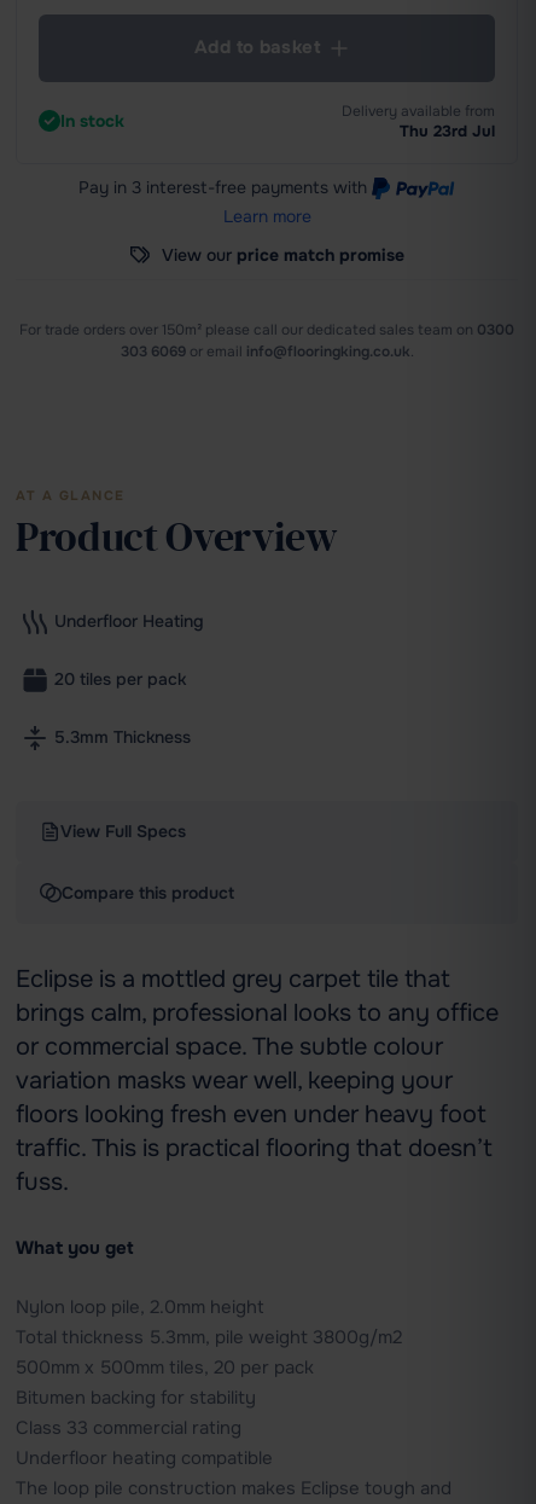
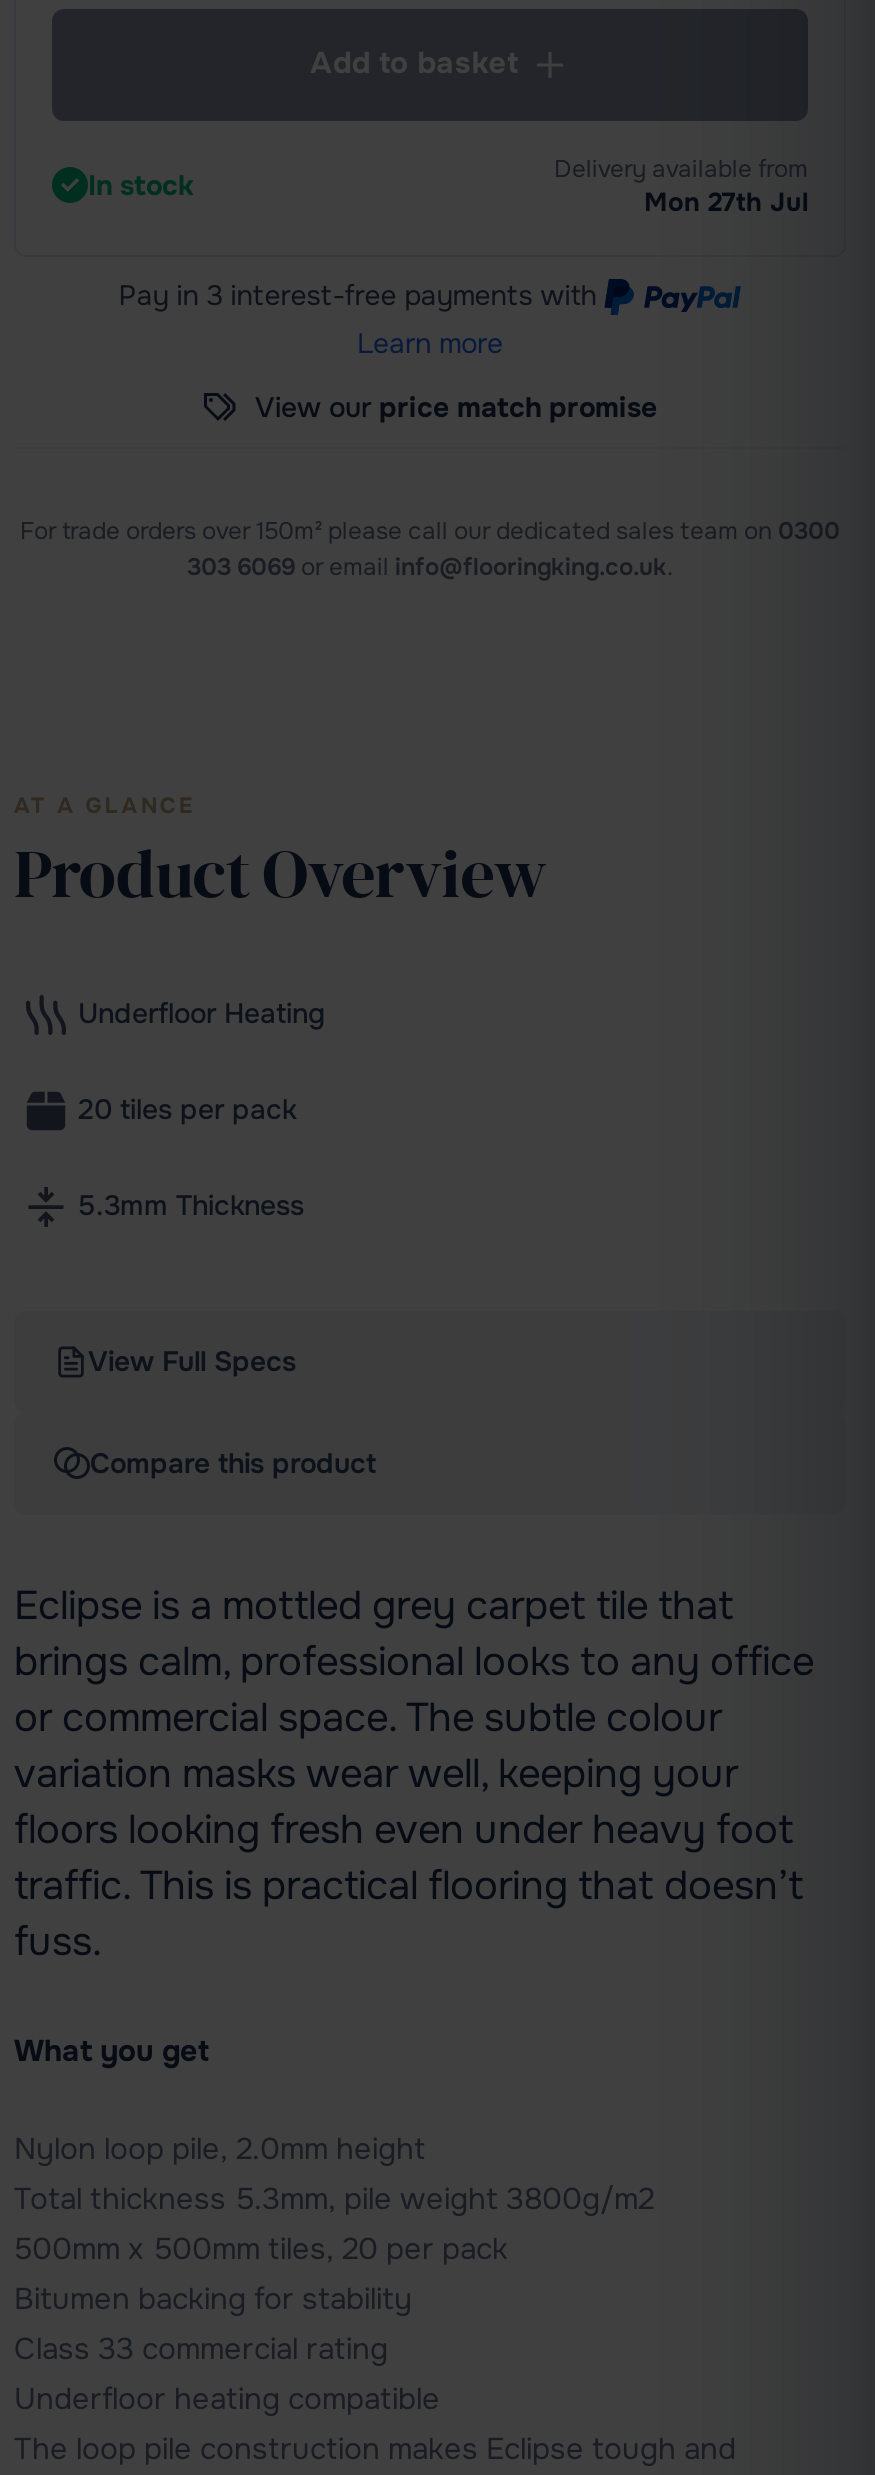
[400,120,495,141] Thu 23rd Jul -> [644,184,808,218] Mon 27th Jul

